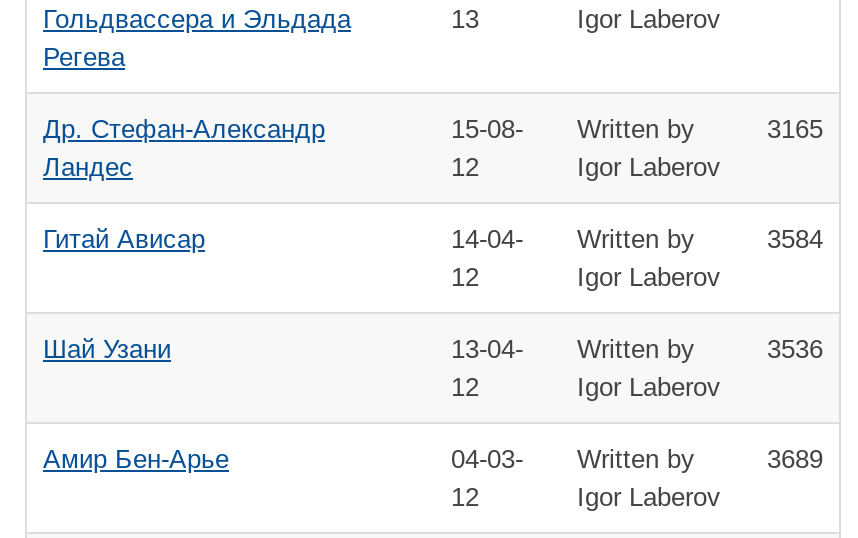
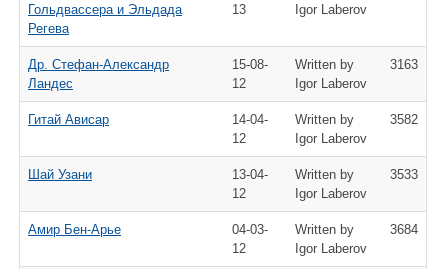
[767,114,823,144] 3165 -> [390,57,418,72] 3163
[767,224,823,254] 3584 -> [390,112,418,127] 3582
[767,334,823,364] 3536 -> [390,167,418,182] 3533
[767,444,823,474] 3689 -> [390,222,418,237] 3684

